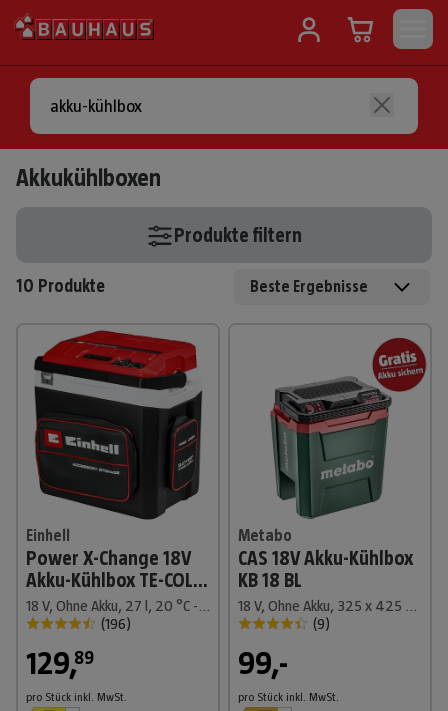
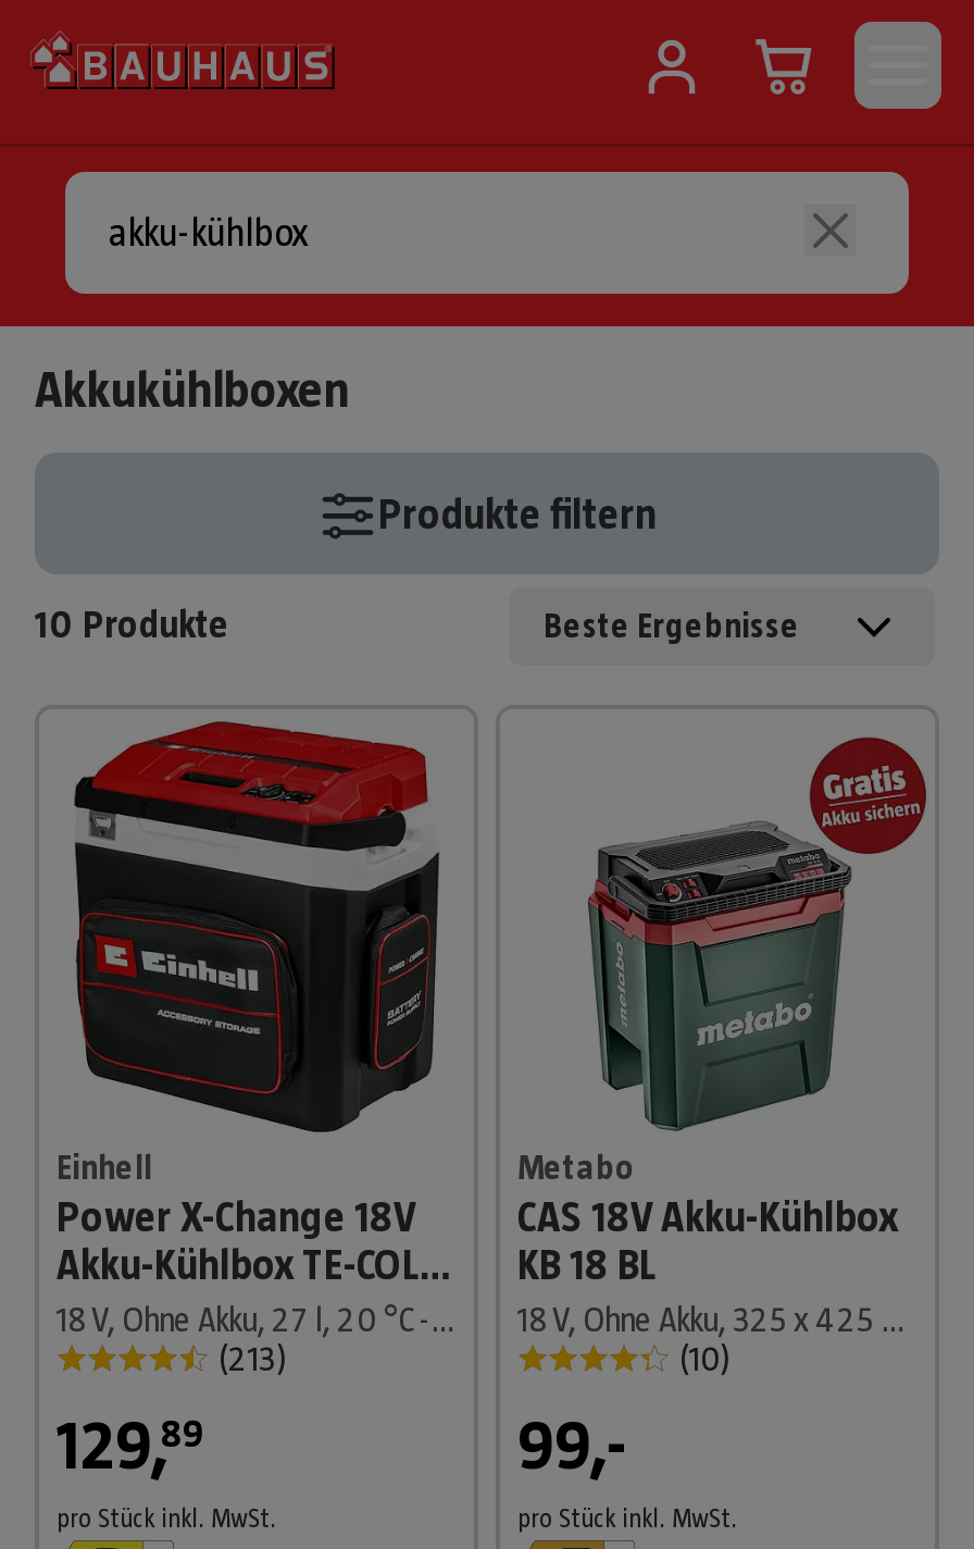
[100,615,132,632] (196) -> [217,1340,289,1377] (213)
[312,615,331,632] (9) -> [678,1340,733,1377] (10)

